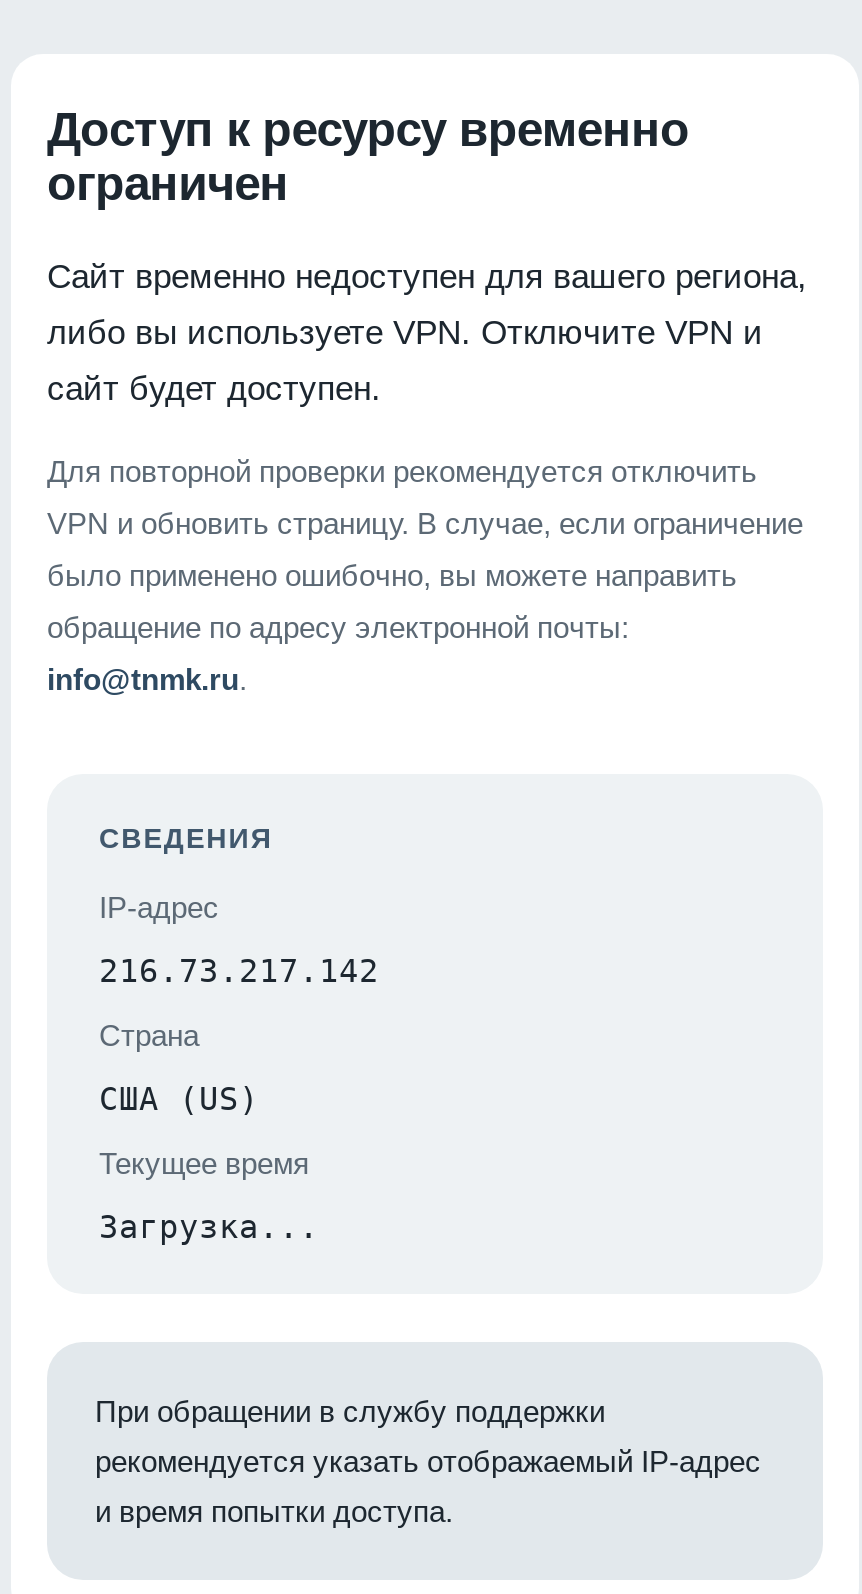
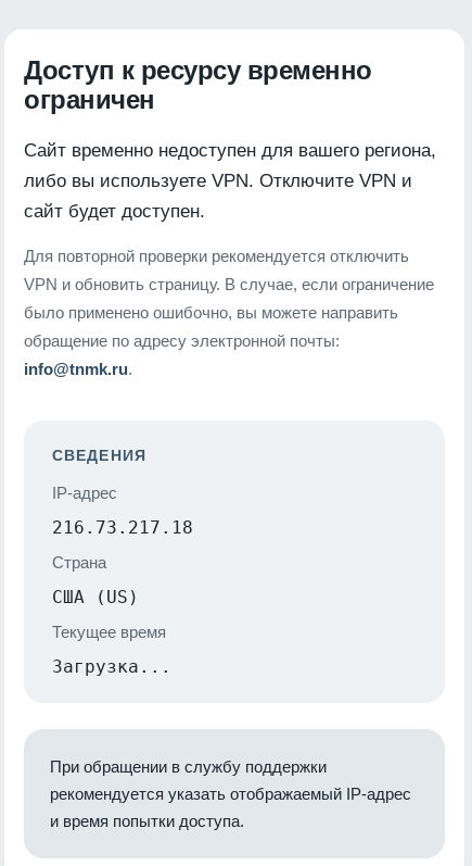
[99,951,379,989] 216.73.217.142 -> [52,517,193,537] 216.73.217.18

